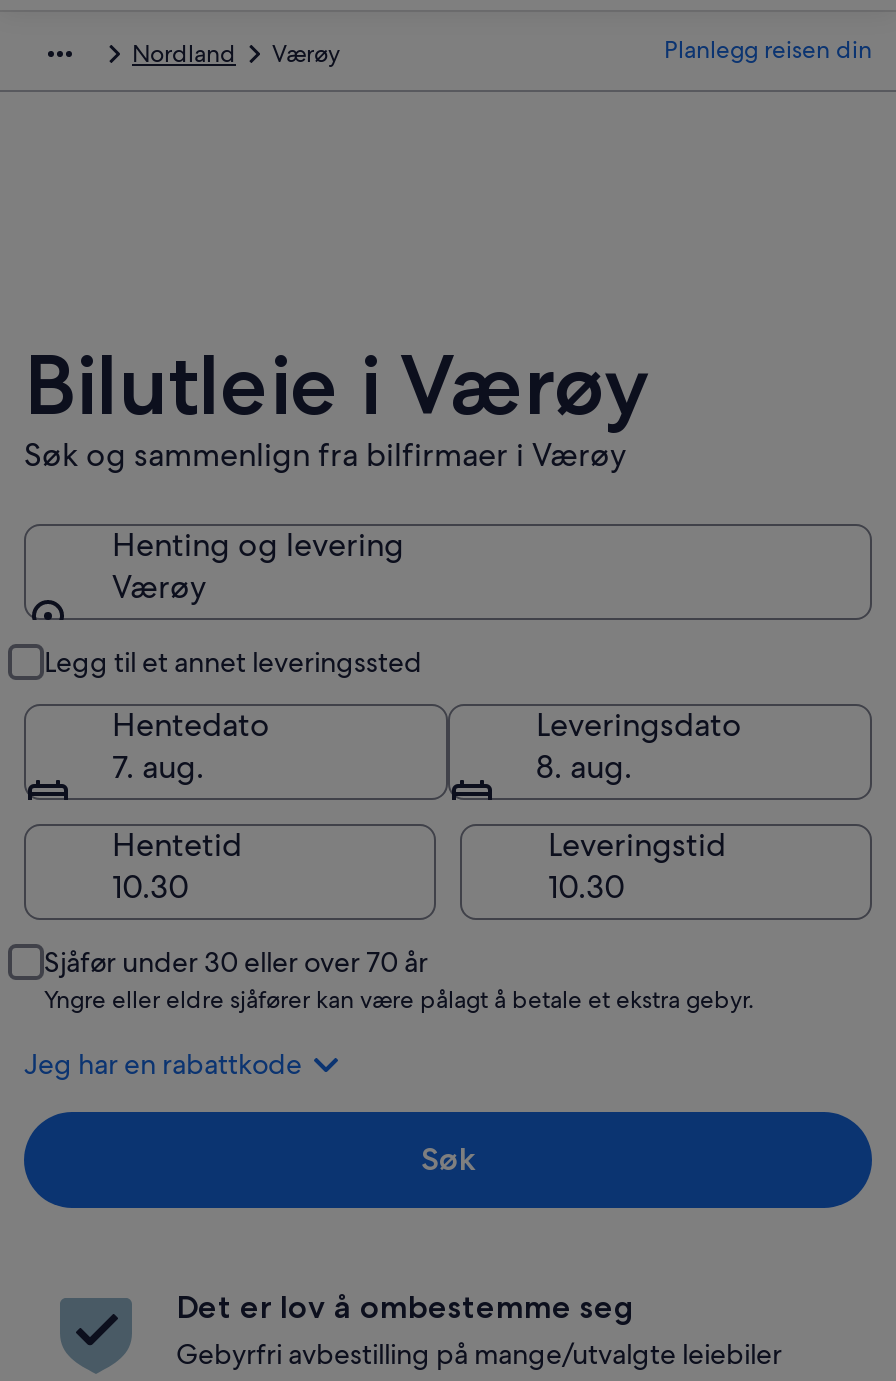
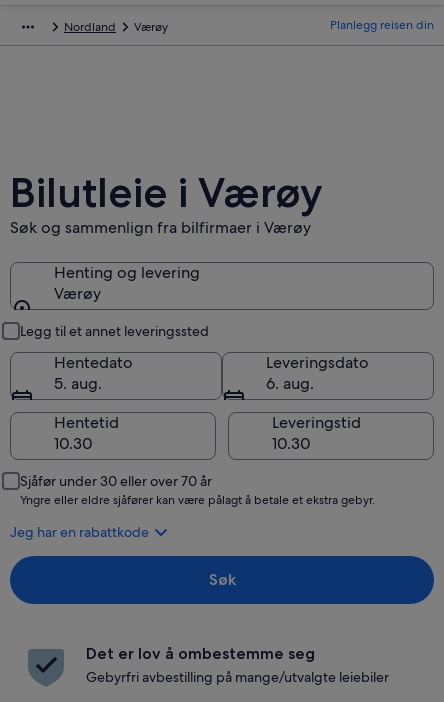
[112,746,204,788] 7. aug. -> [54,373,102,394] 5. aug.
[536,746,632,788] 8. aug. -> [266,373,314,394] 6. aug.

